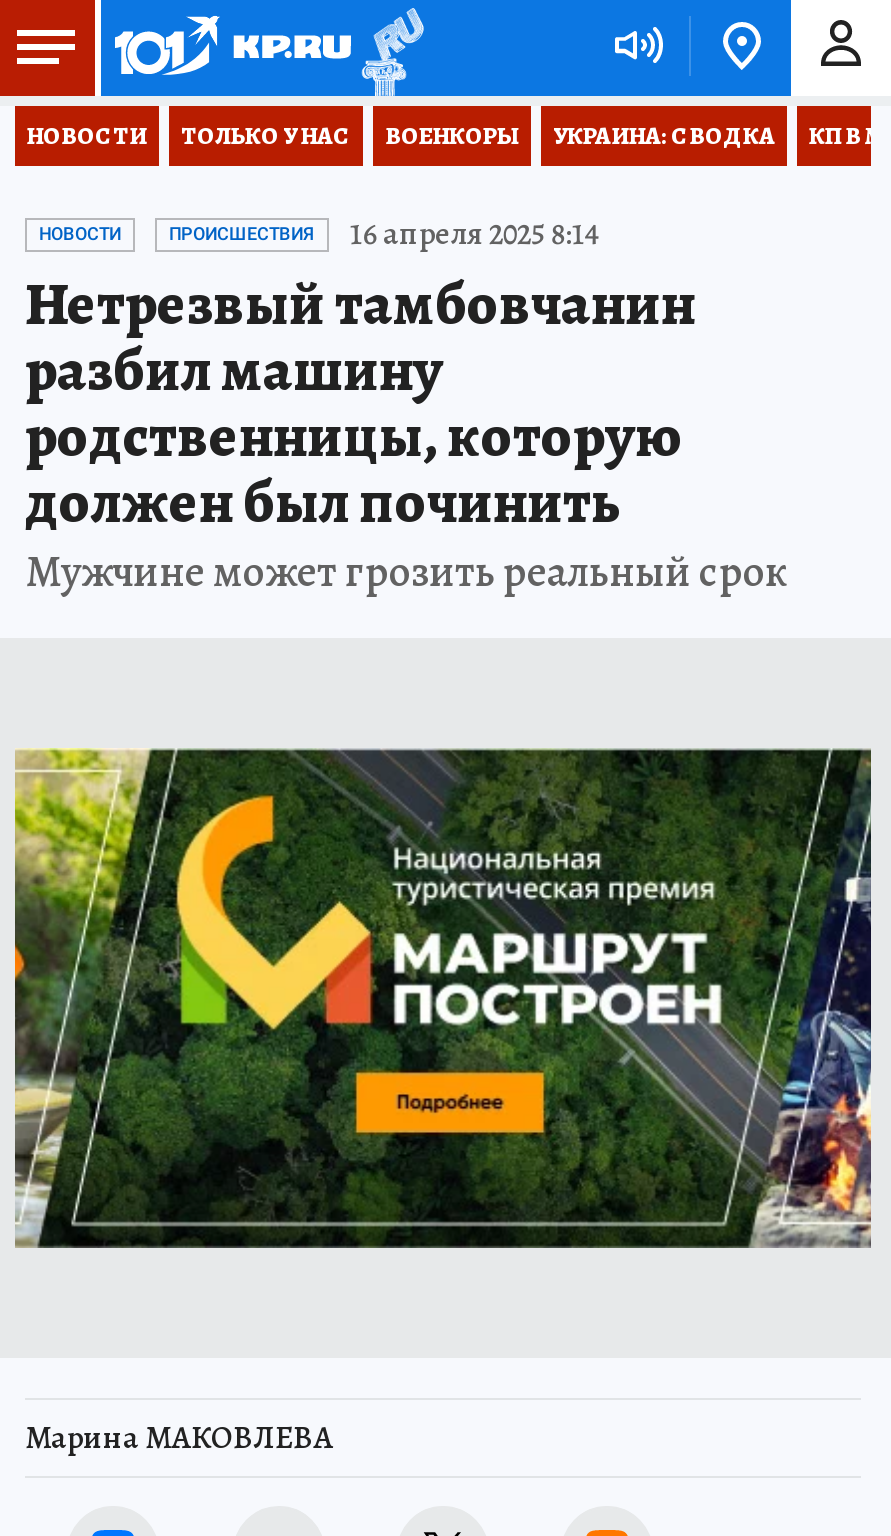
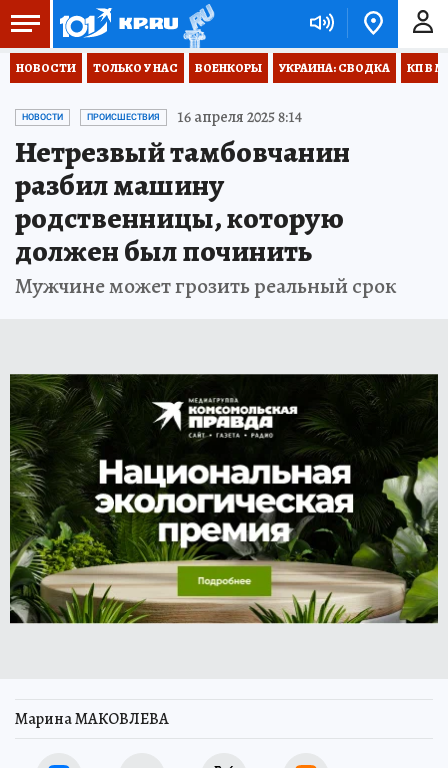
[13,748,873,1250] [image] -> [9,373,439,624] [image]

